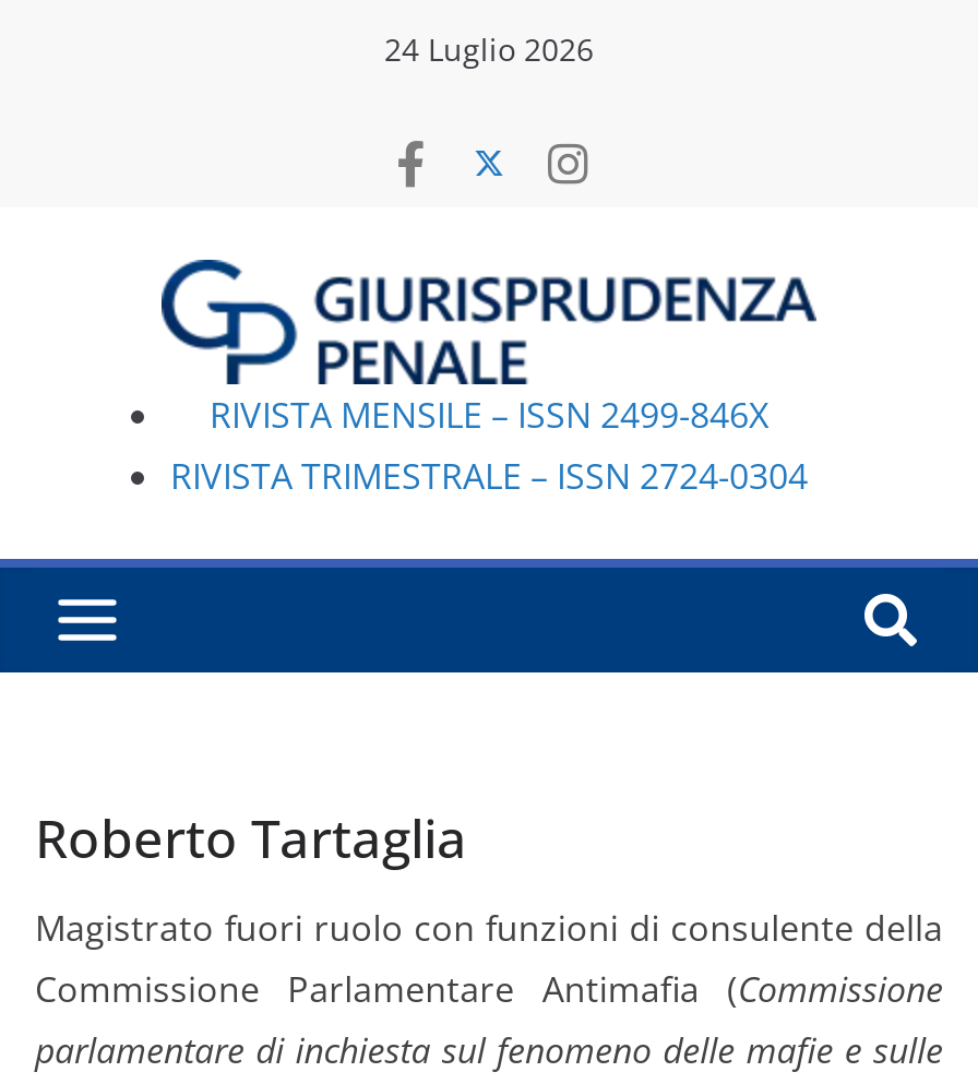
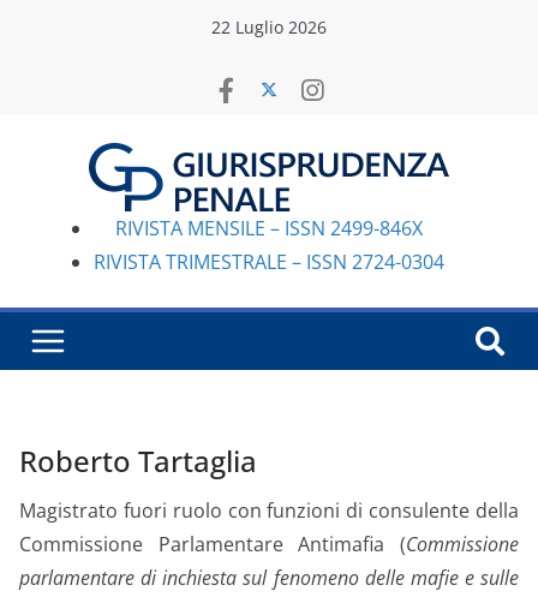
[384,28,594,70] 24 Luglio 2026 -> [211,16,327,38] 22 Luglio 2026

